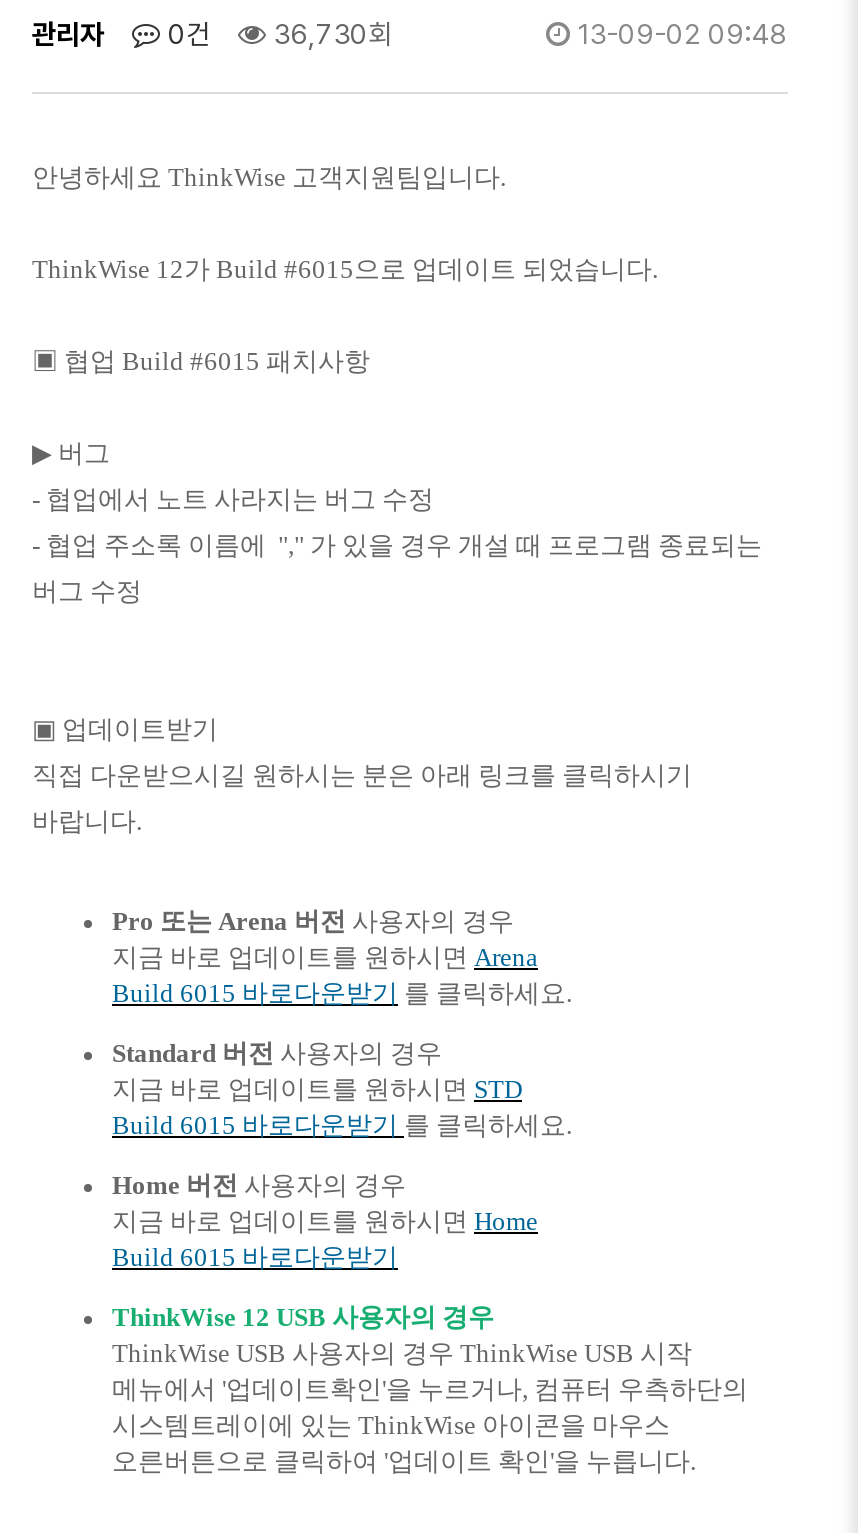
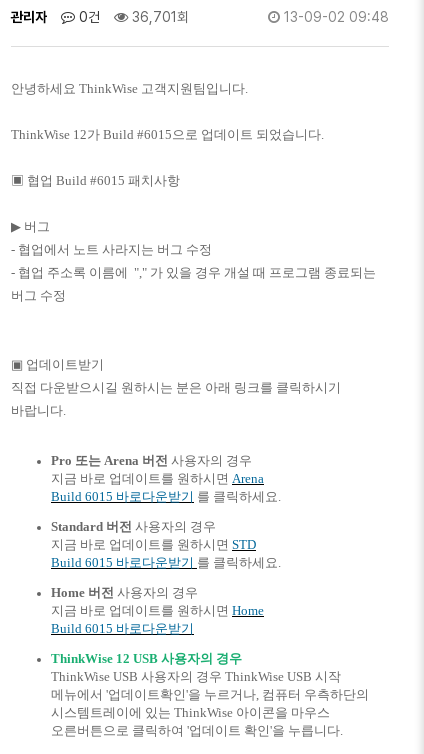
[32,18,392,50] 관리자 0건 36,730회 -> [11,9,189,25] 관리자 0건 36,701회

